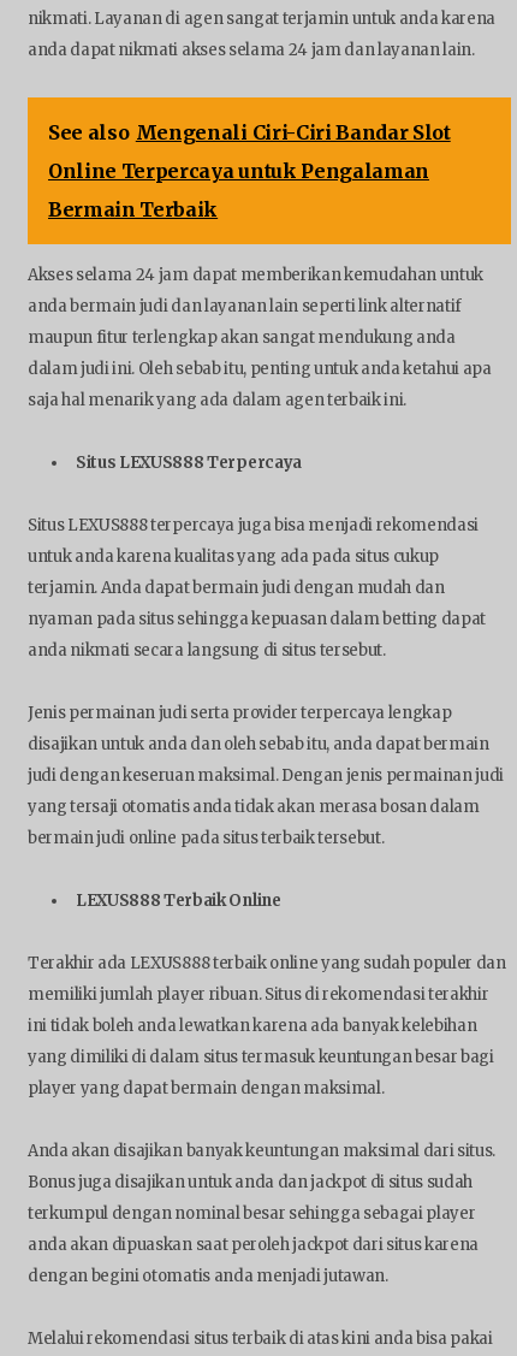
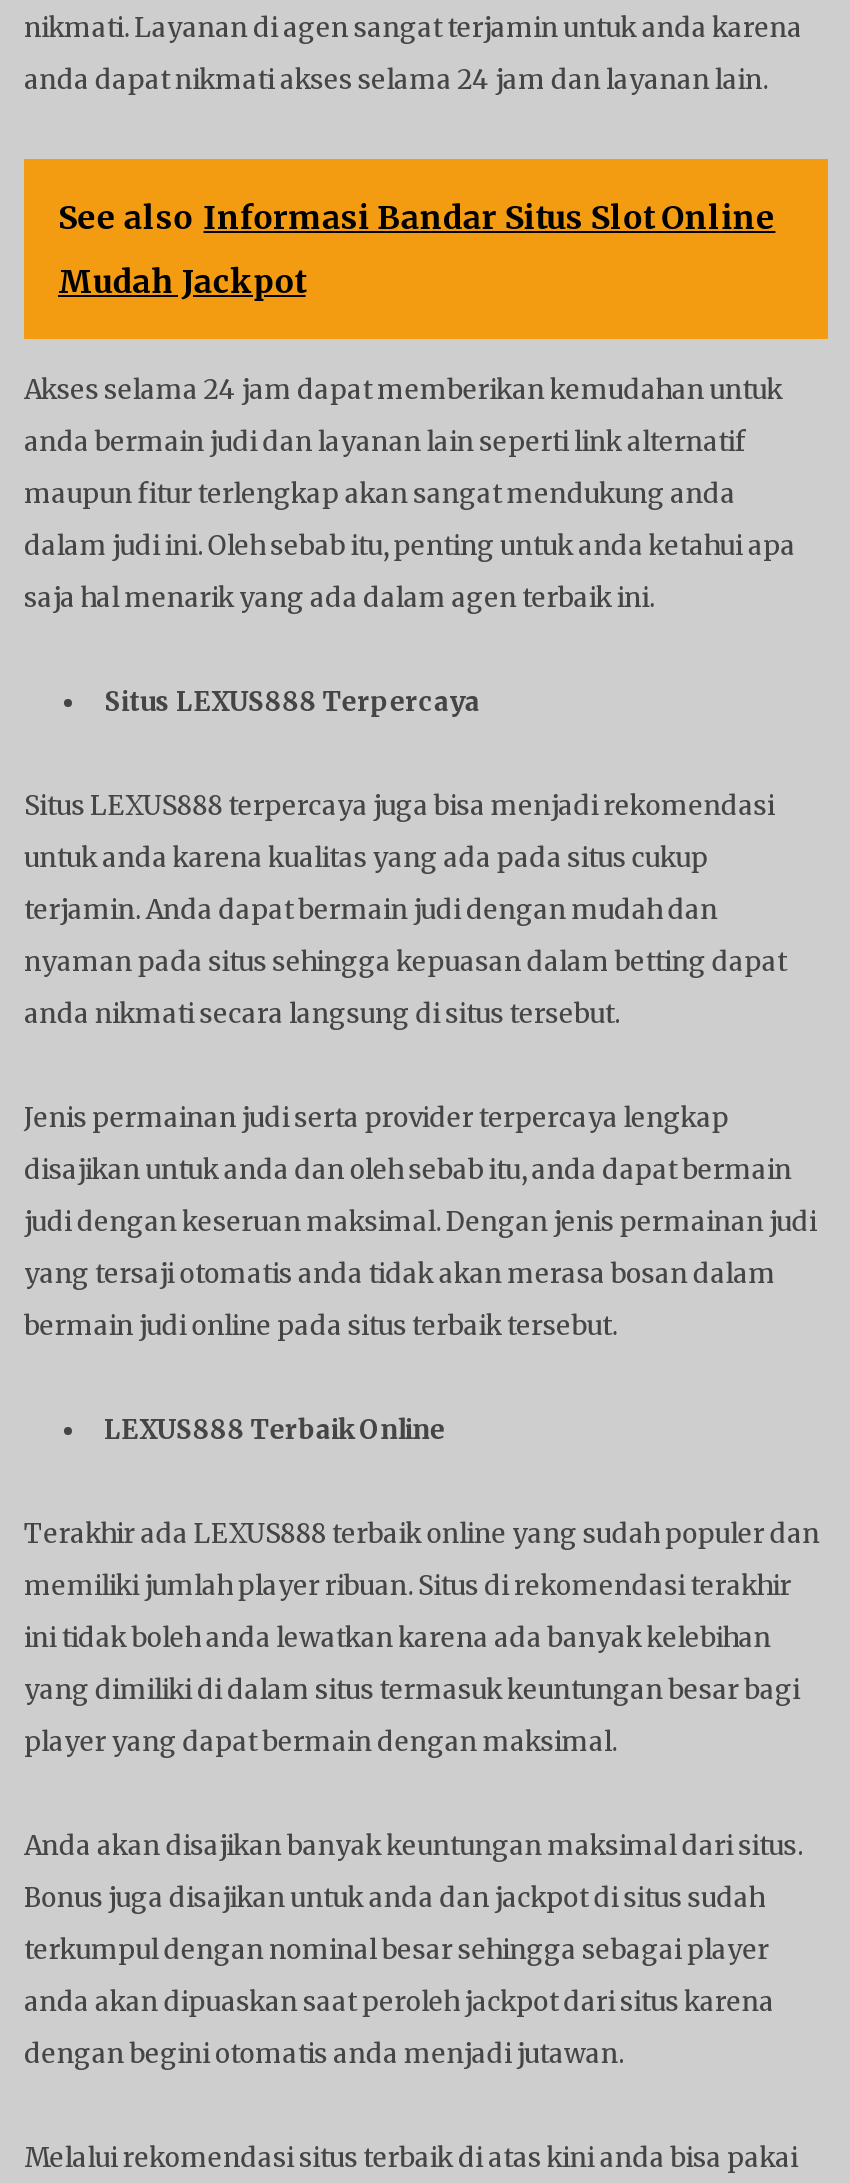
[48,120,451,221] See also Mengenali Ciri-Ciri Bandar Slot | Online Terpercaya untuk Pengalaman | Bermain Terbaik -> [58,197,775,301] See also Informasi Bandar Situs Slot Online | Mudah Jackpot

